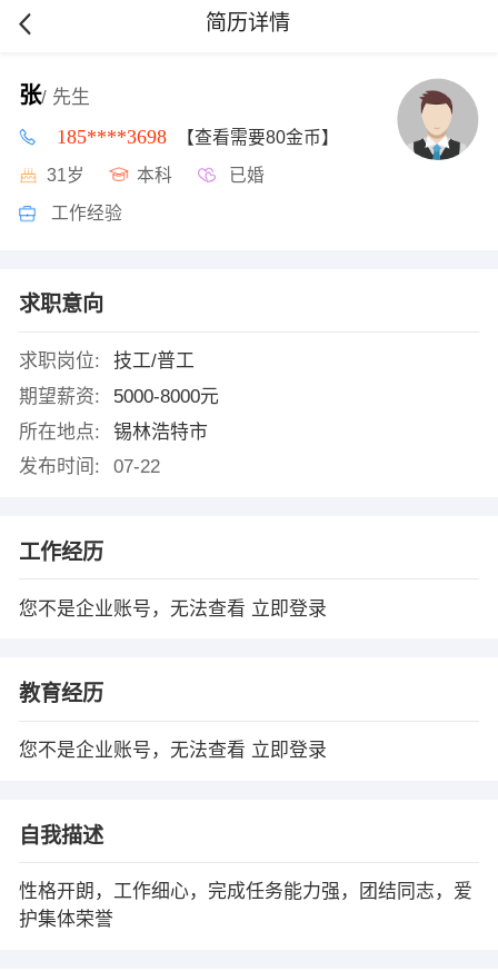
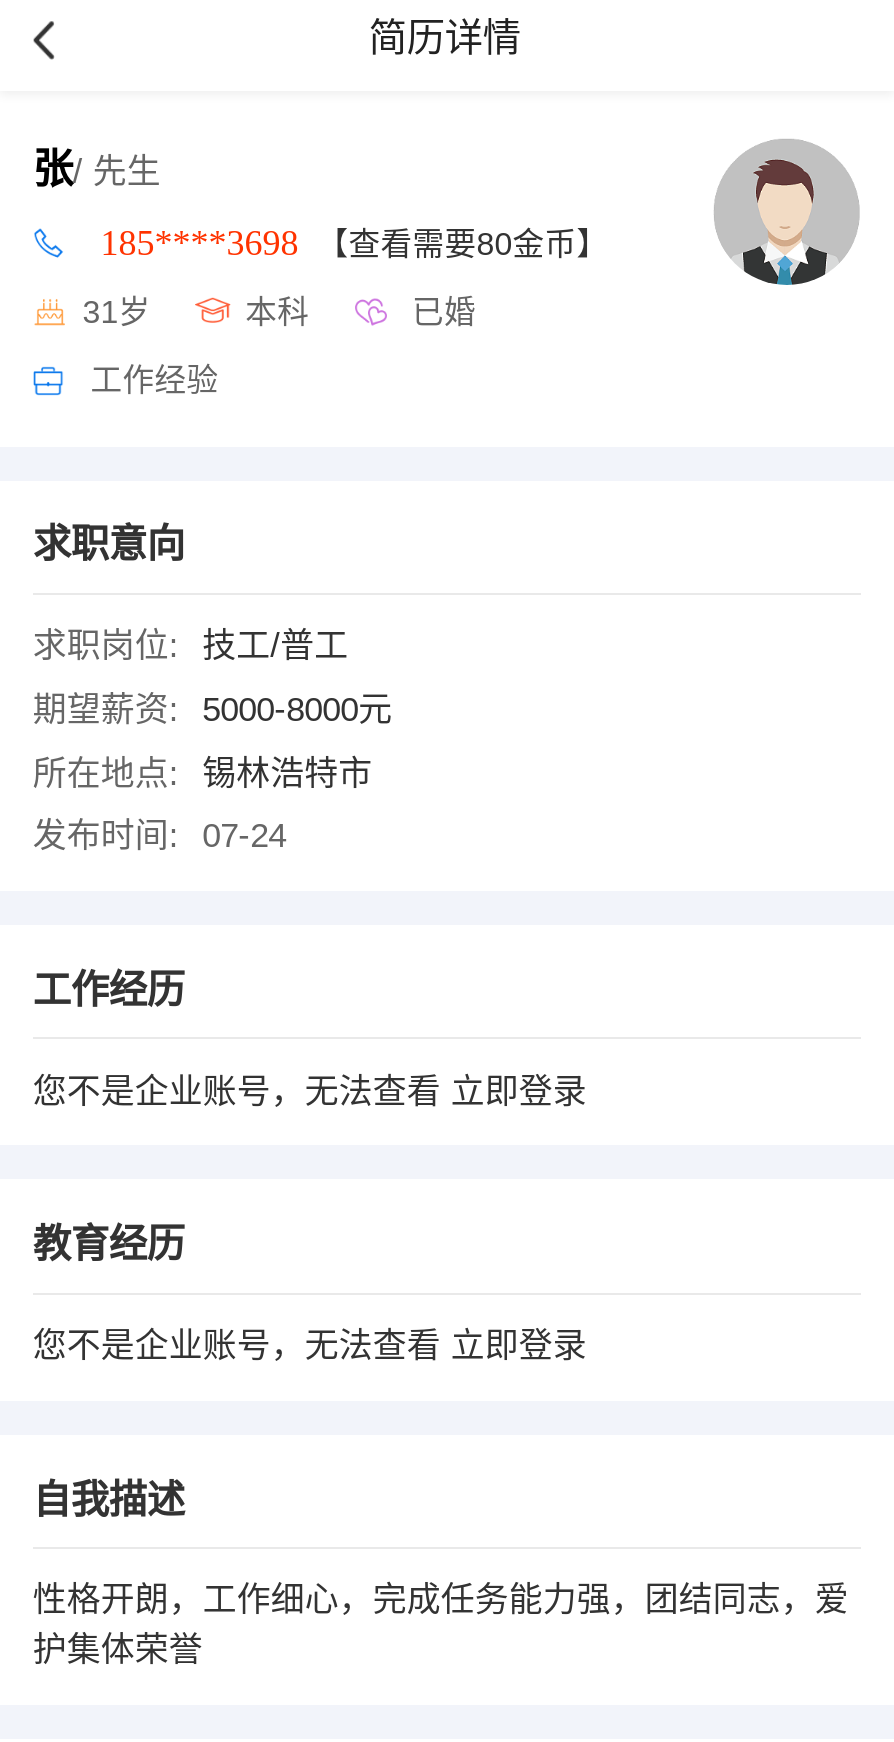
[19,456,160,477] 发布时间: 07-22 -> [33,818,286,856] 发布时间: 07-24

